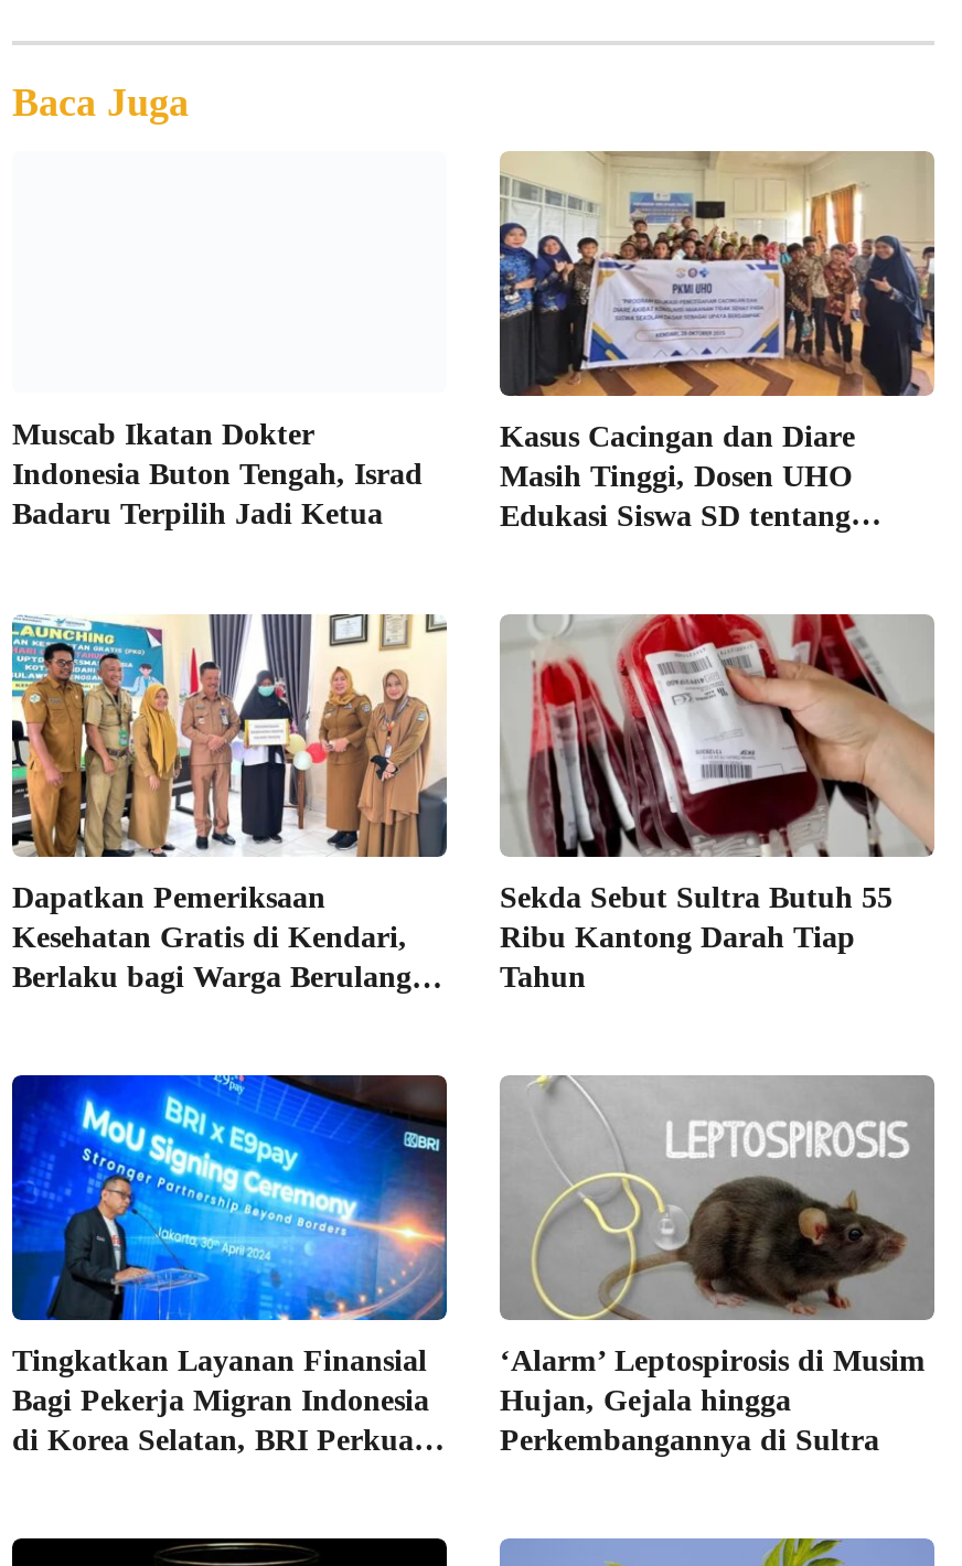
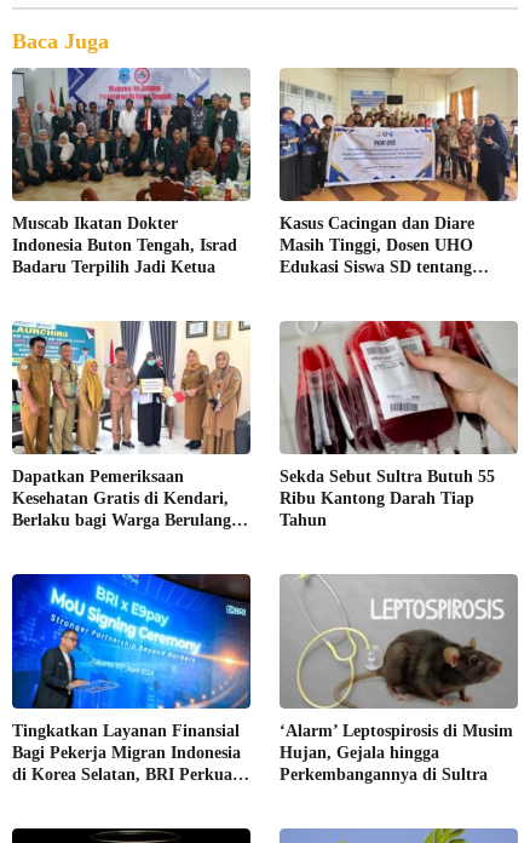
none -> [11,67,252,202] [image]

